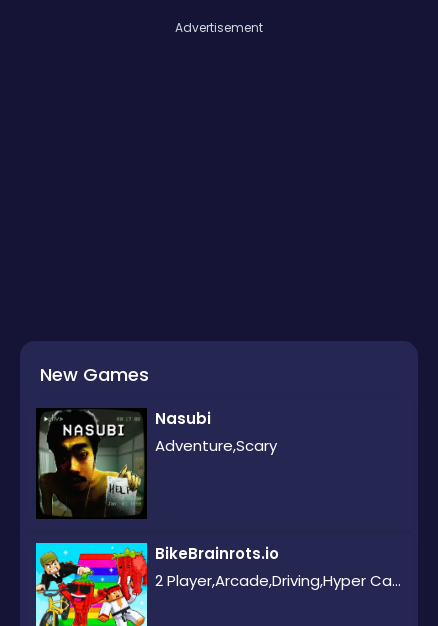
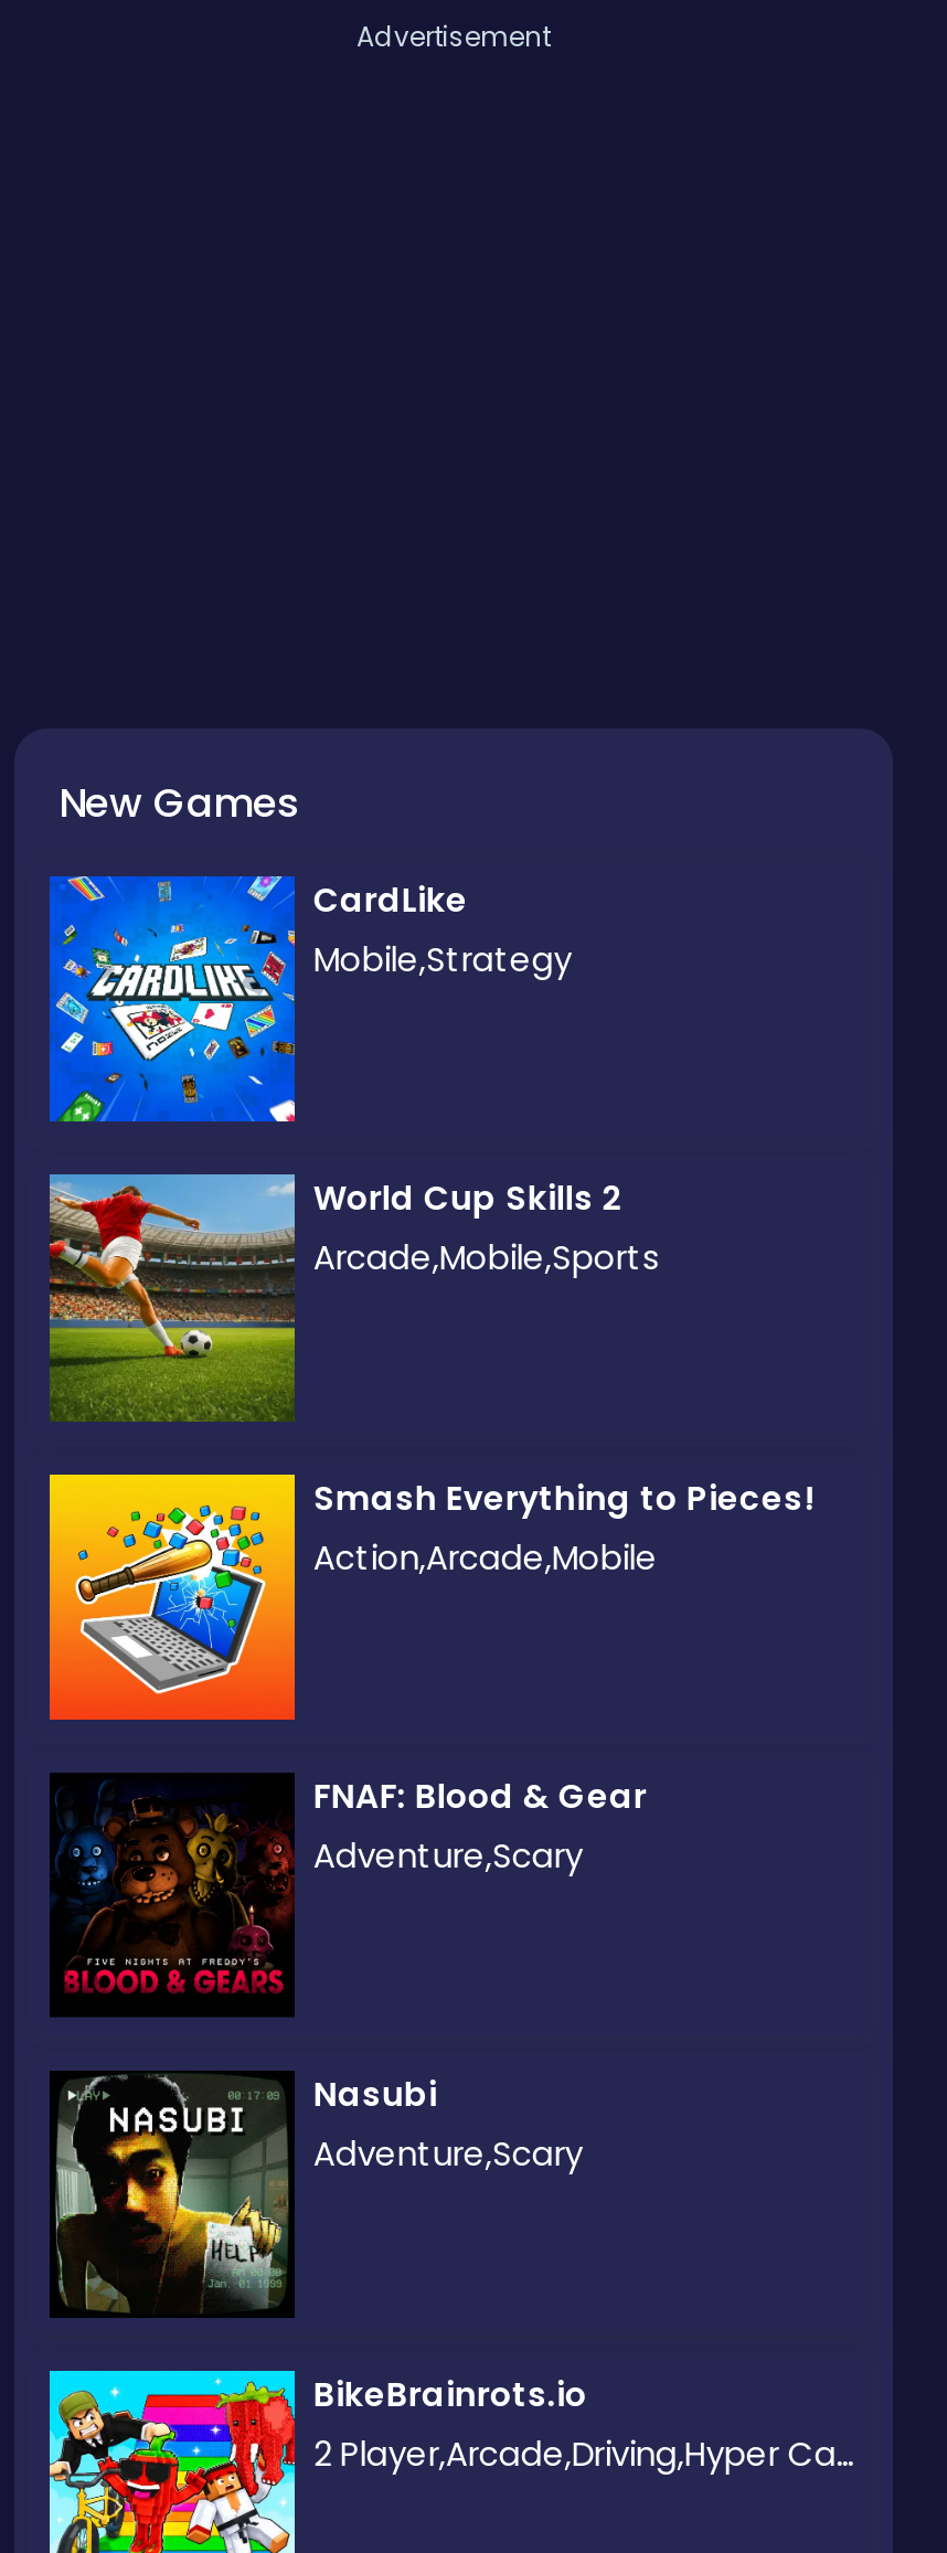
none -> [47,874,571,1124] [image] | CardLike | Mobile,Strategy
none -> [47,1172,660,1424] [image] | World Cup Skills 2 | Arcade,Mobile,Sports
none -> [47,1470,816,1722] [image] | Smash Everything to Pieces! | Action,Arcade,Mobile
none -> [50,1773,646,2018] [image] | FNAF: Blood & Gear | Adventure,Scary

